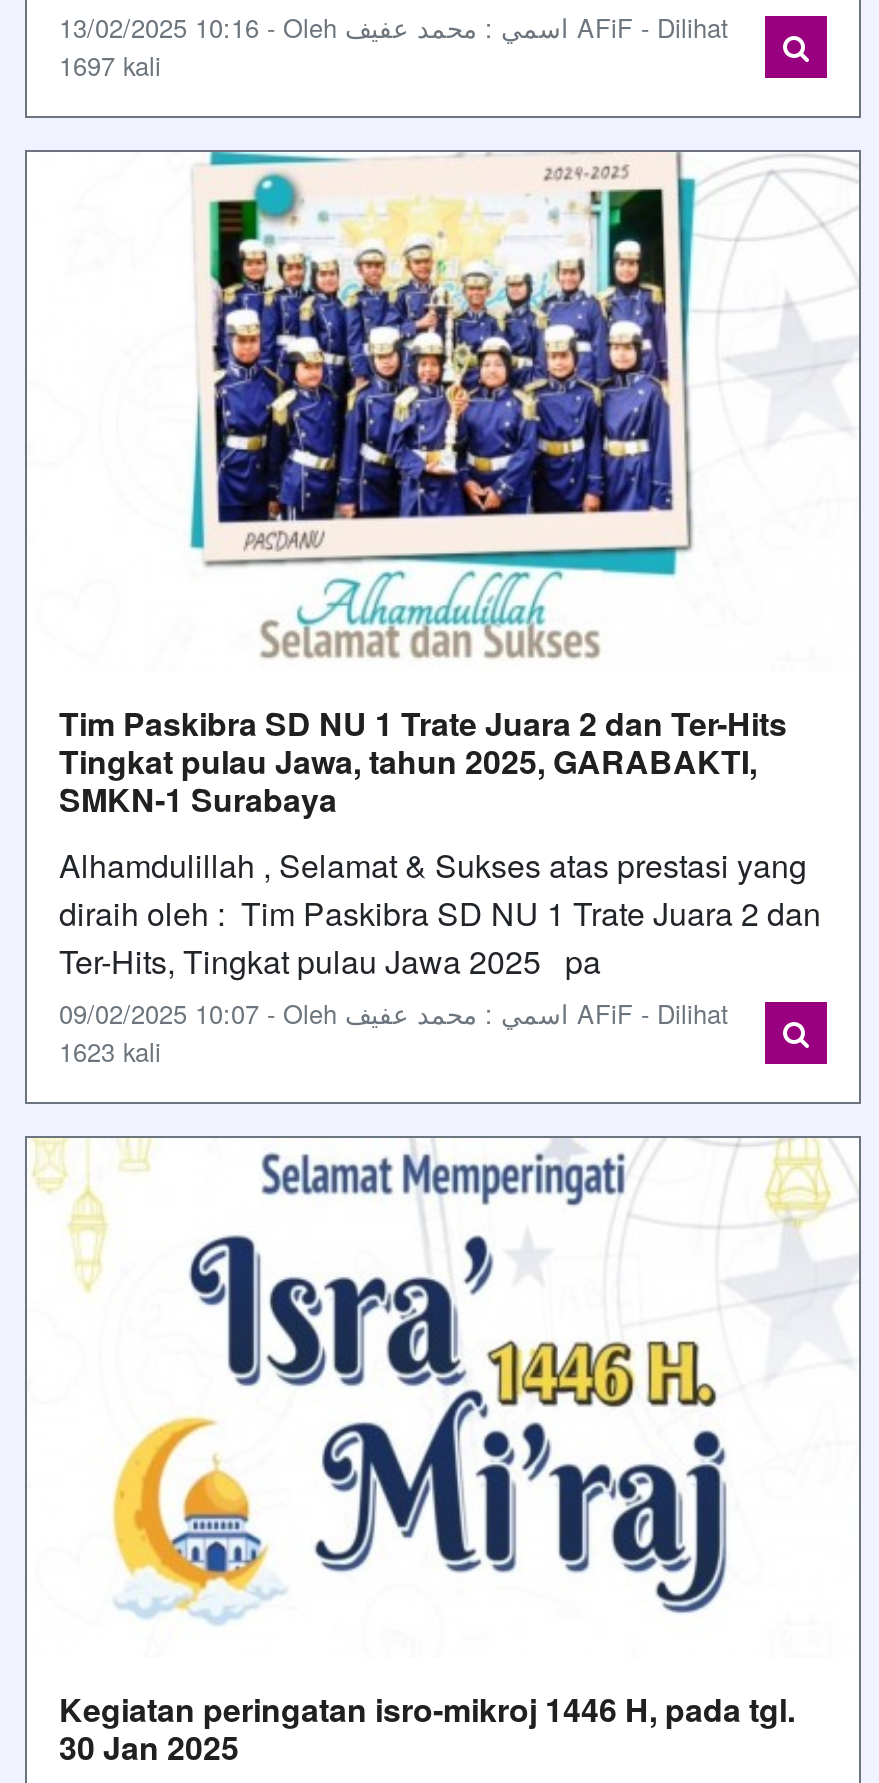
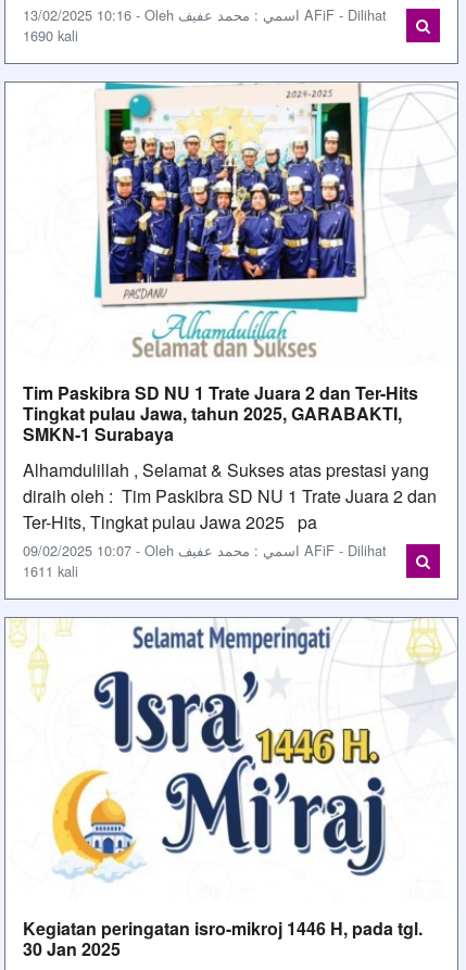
[59,46,161,84] 1697 kali -> [23,25,78,46] 1690 kali
[59,1032,161,1070] 1623 kali -> [23,560,78,581] 1611 kali

